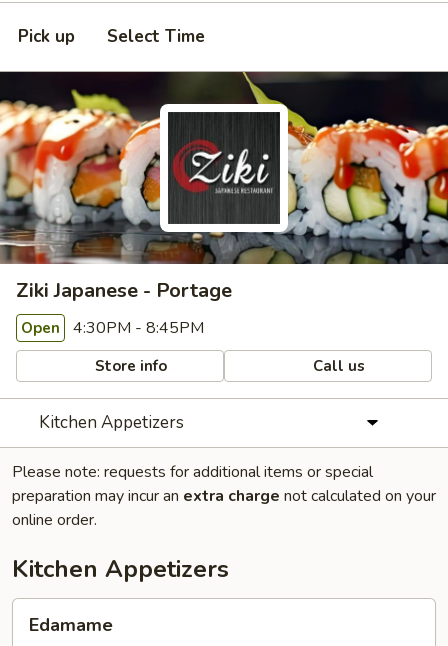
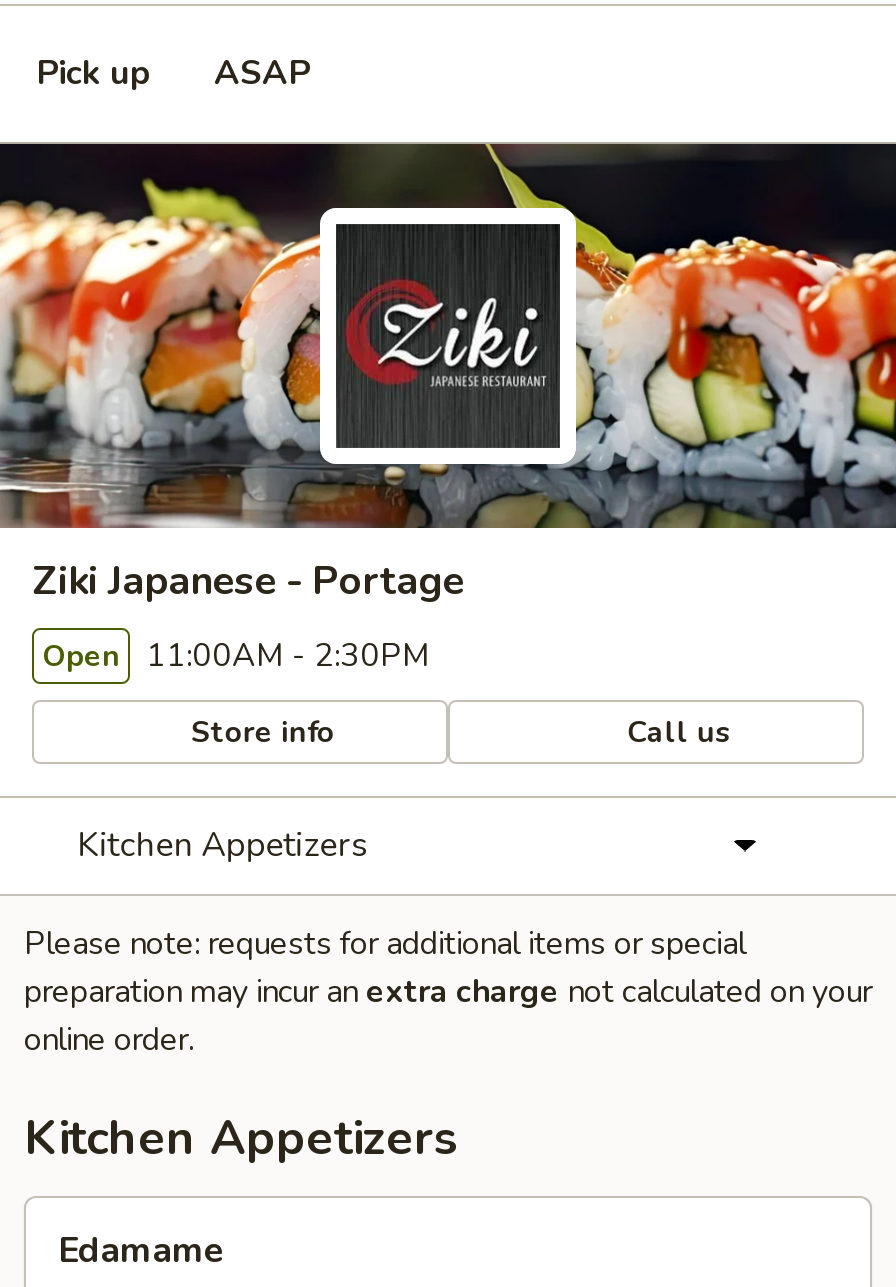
[107,25,205,48] Select Time -> [214,50,310,96] ASAP
[21,317,204,339] Open 4:30PM - 8:45PM -> [42,634,430,678] Open 11:00AM - 2:30PM

